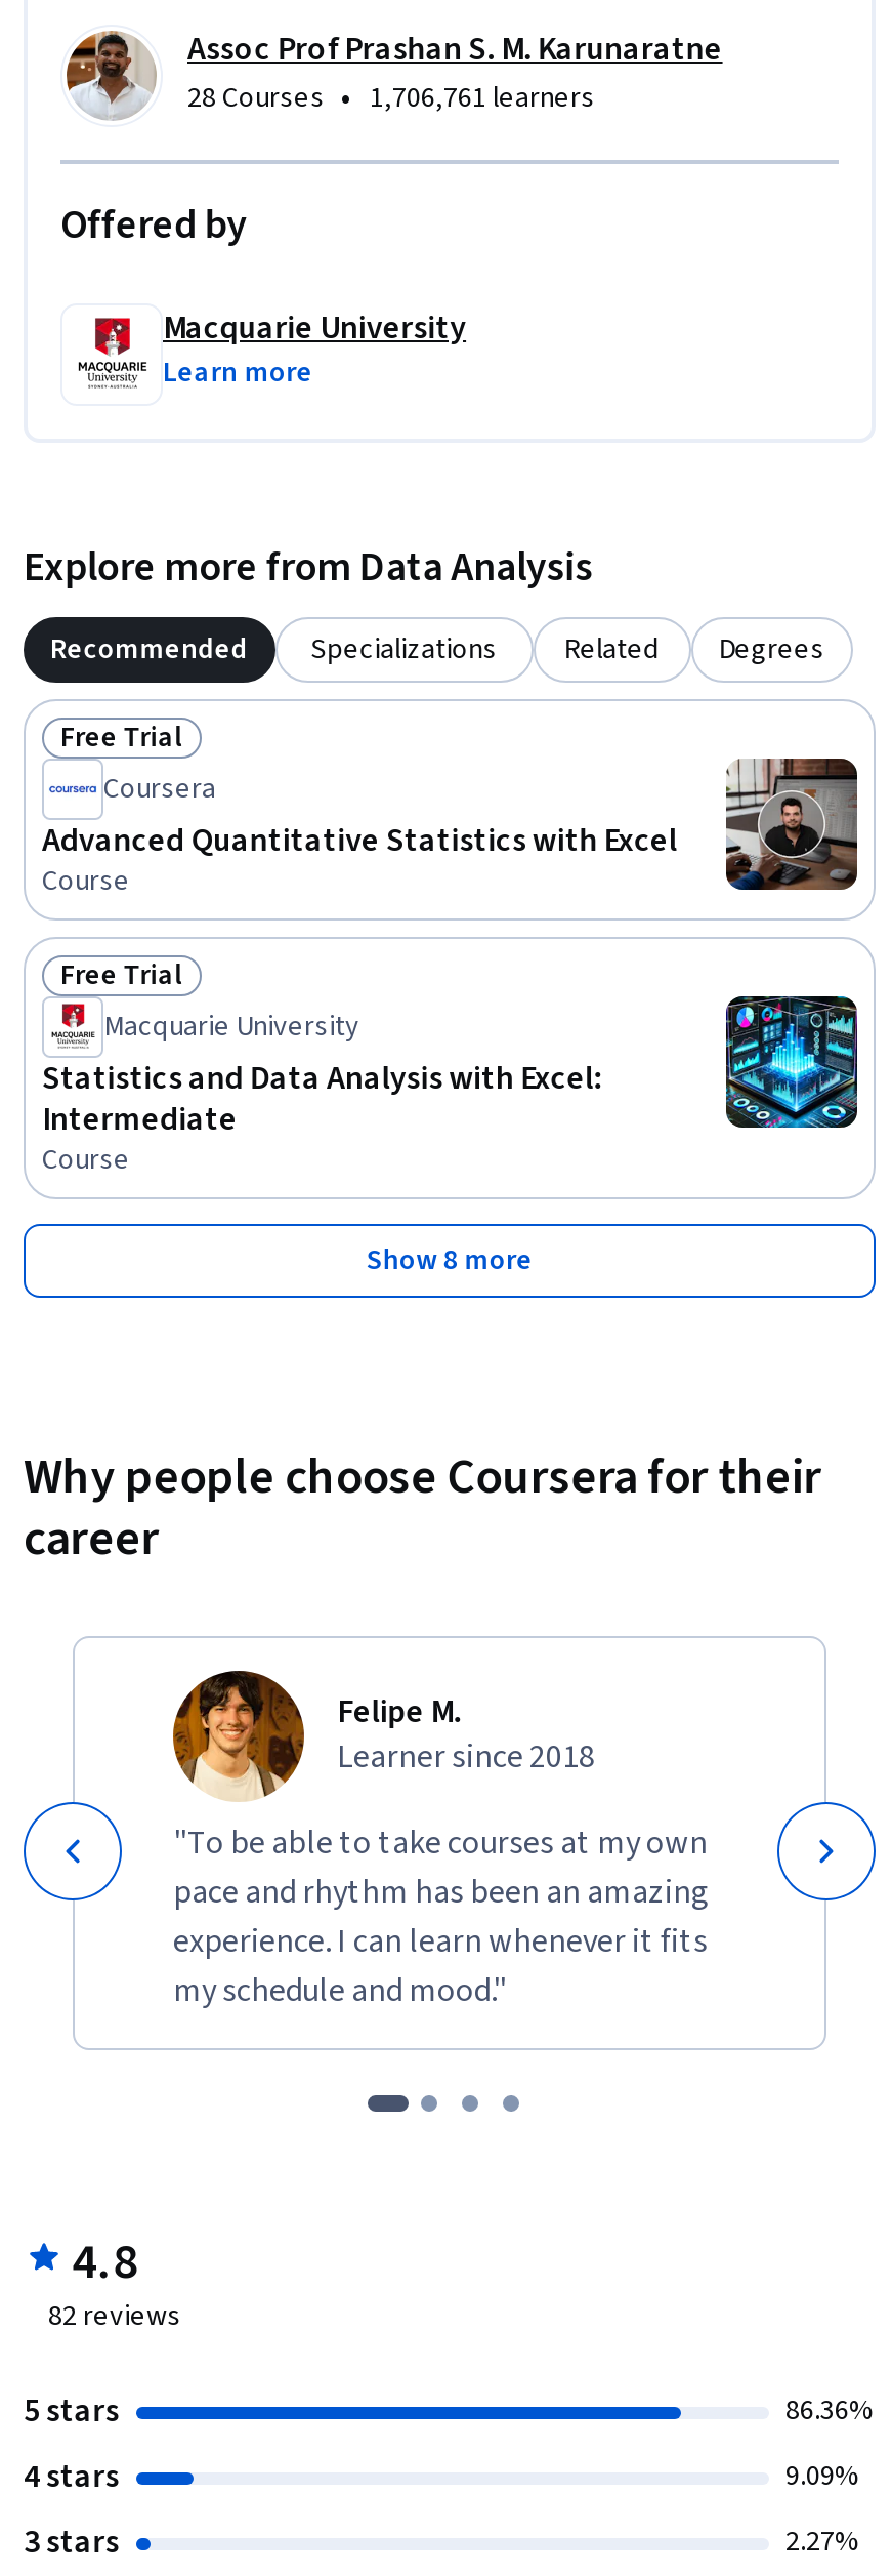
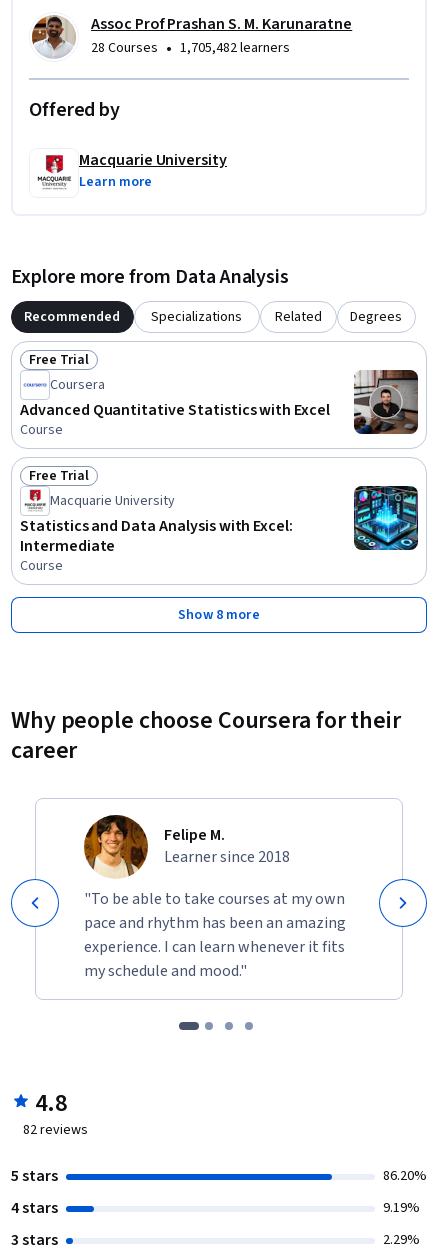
[187,76,595,122] 28 Courses • 1,706,761 learners -> [91,37,290,59] 28 Courses • 1,705,482 learners
[785,2391,876,2432] 86.36% -> [383,1166,427,1186] 86.20%
[785,2457,861,2498] 9.09% -> [383,1198,420,1218] 9.19%
[785,2522,861,2563] 2.27% -> [383,1230,420,1250] 2.29%

